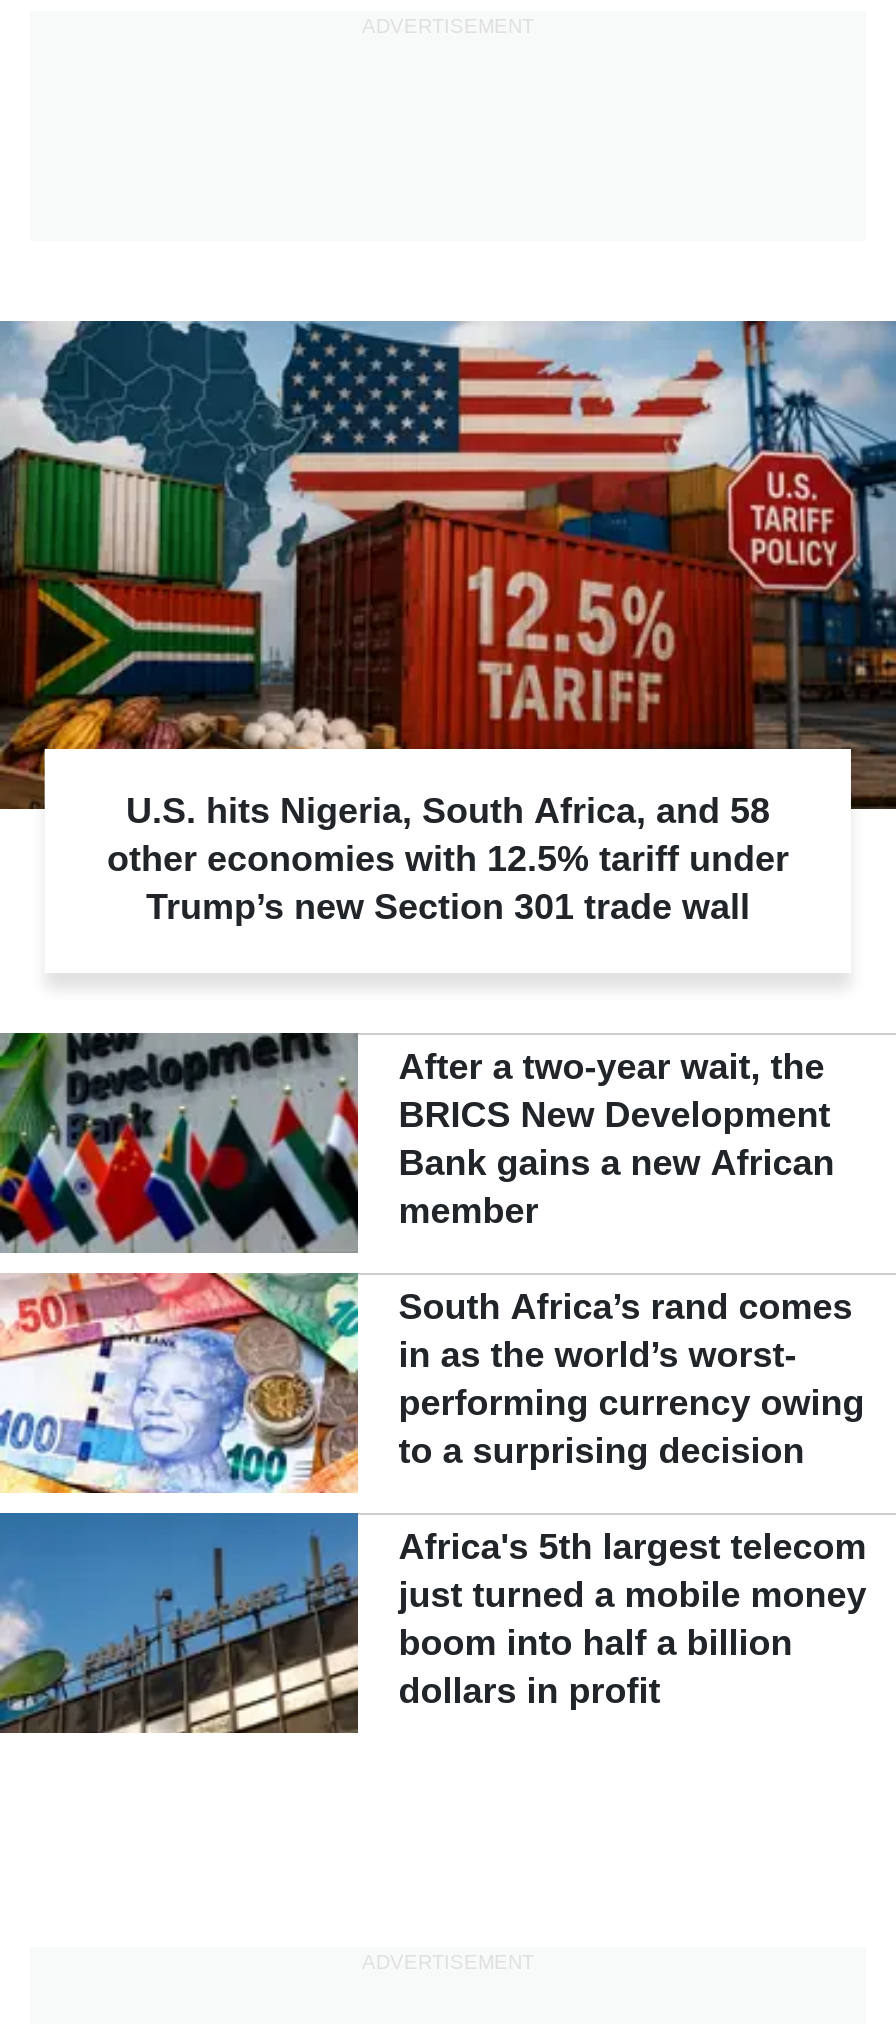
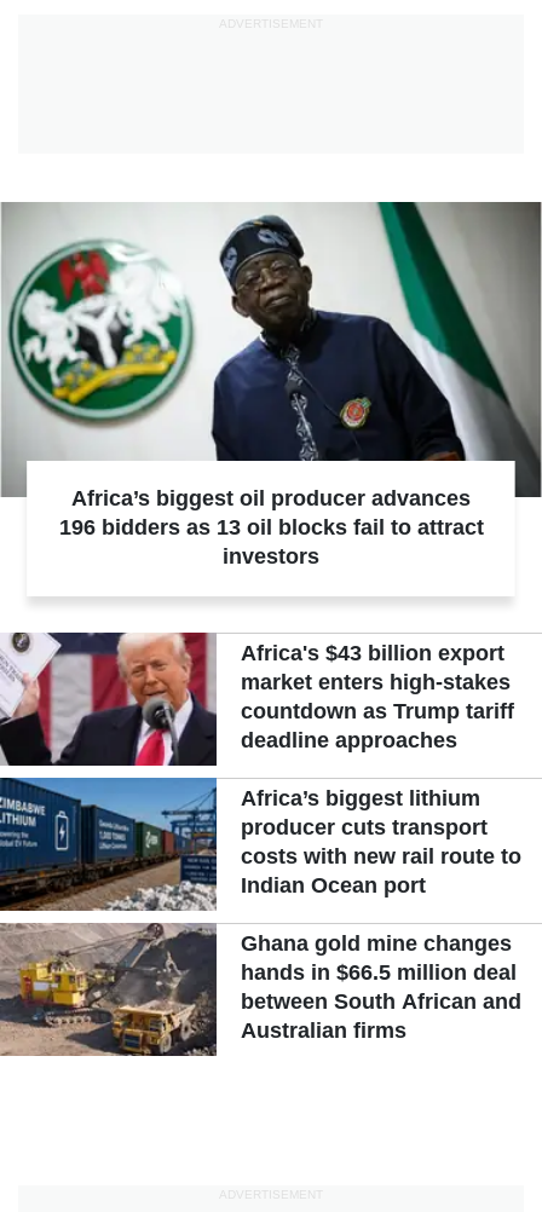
[6,319,890,926] [image] | U.S. hits Nigeria, South Africa, and 58 | other economies with 12.5% tariff under | Trump’s new Section 301 trade wall -> [4,201,538,568] [image] | Africa’s biggest oil producer advances | 196 bidders as 13 oil blocks fail to attract | investors
[6,1031,834,1255] [image] | After a two-year wait, the | BRICS New Development | Bank gains a new African | member -> [4,631,514,767] [image] | Africa's $43 billion export | market enters high-stakes | countdown as Trump tariff | deadline approaches
[6,1271,864,1495] [image] | South Africa’s rand comes | in as the world’s worst- | performing currency owing | to a surprising decision -> [4,777,522,912] [image] | Africa’s biggest lithium | producer cuts transport | costs with new rail route to | Indian Ocean port
[6,1511,866,1733] [image] | Africa's 5th largest telecom | just turned a mobile money | boom into half a billion | dollars in profit -> [4,922,522,1056] [image] | Ghana gold mine changes | hands in $66.5 million deal | between South African and | Australian firms

